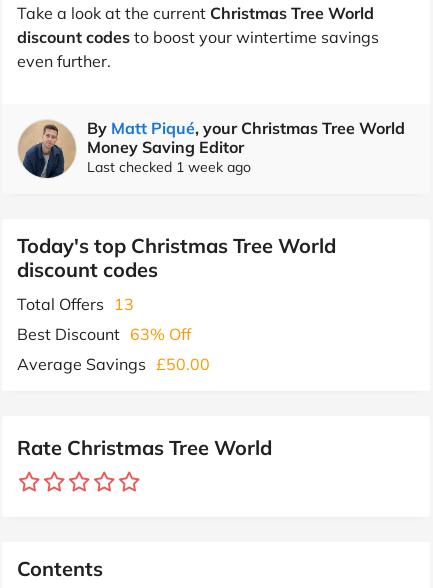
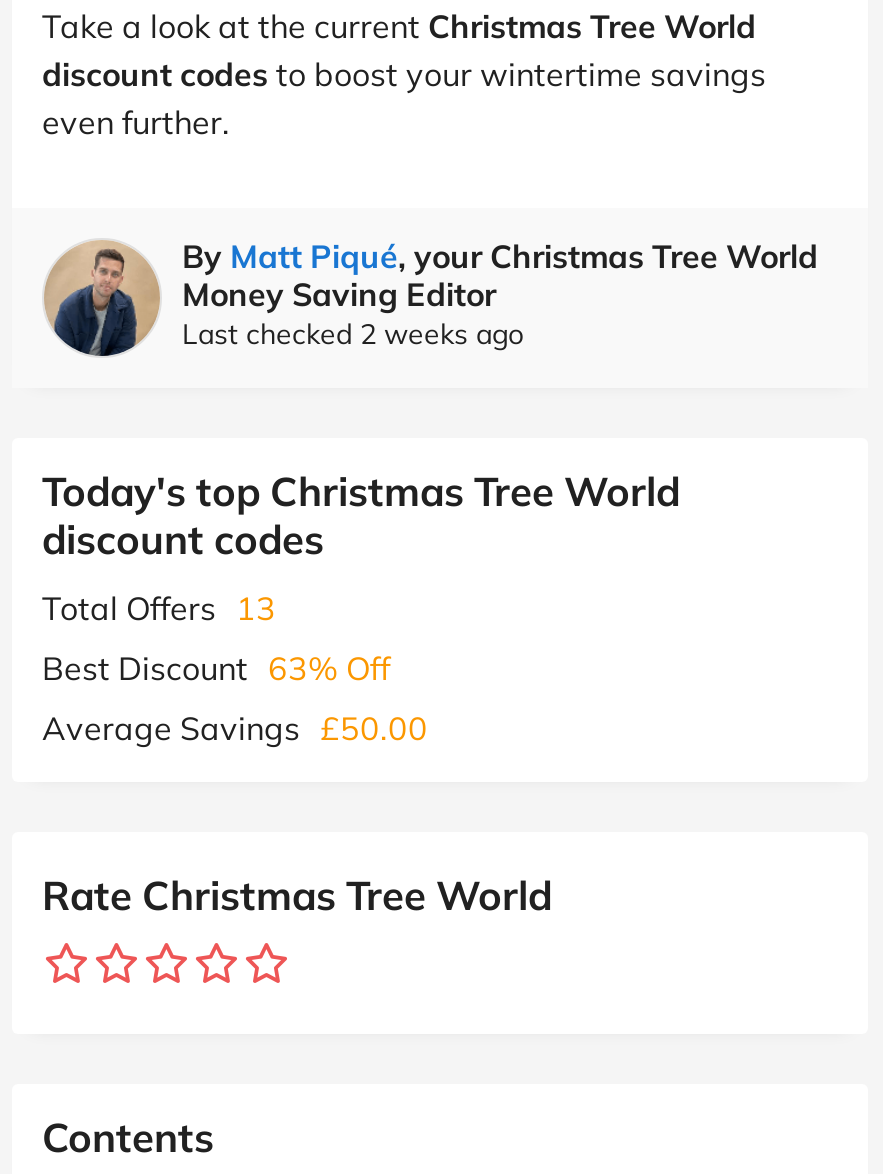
[87,158,251,176] Last checked 1 week ago -> [182,316,524,352] Last checked 2 weeks ago

